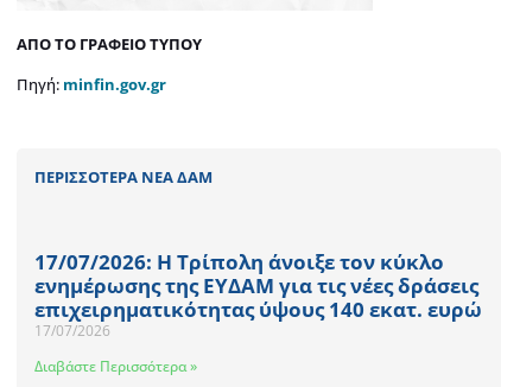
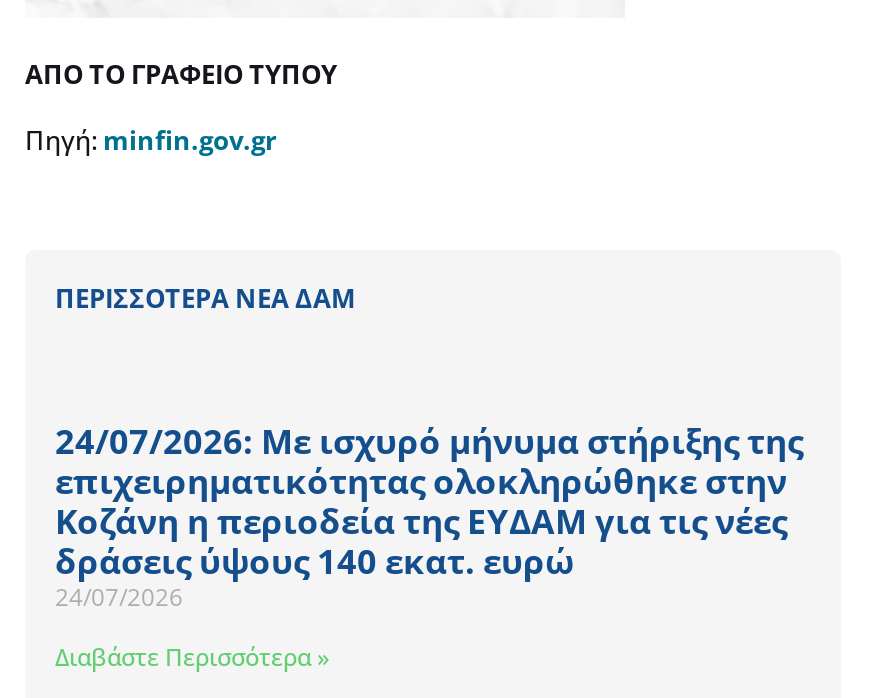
[34,248,482,341] 17/07/2026: Η Τρίπολη άνοιξε τον κύκλο | ενημέρωσης της ΕΥΔΑΜ για τις νέες δράσεις | επιχειρηματικότητας ύψους 140 εκατ. ευρώ | 17/07/2026 -> [55,418,803,614] 24/07/2026: Με ισχυρό μήνυμα στήριξης της | επιχειρηματικότητας ολοκληρώθηκε στην | Κοζάνη η περιοδεία της ΕΥΔΑΜ για τις νέες | δράσεις ύψους 140 εκατ. ευρώ | 24/07/2026

